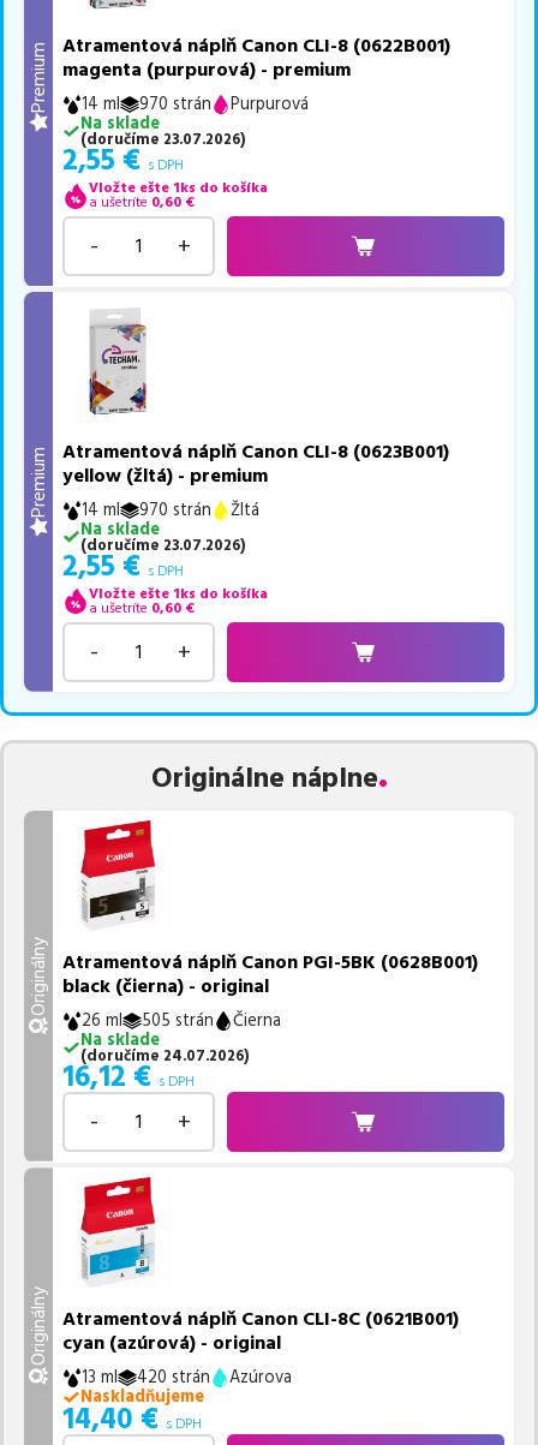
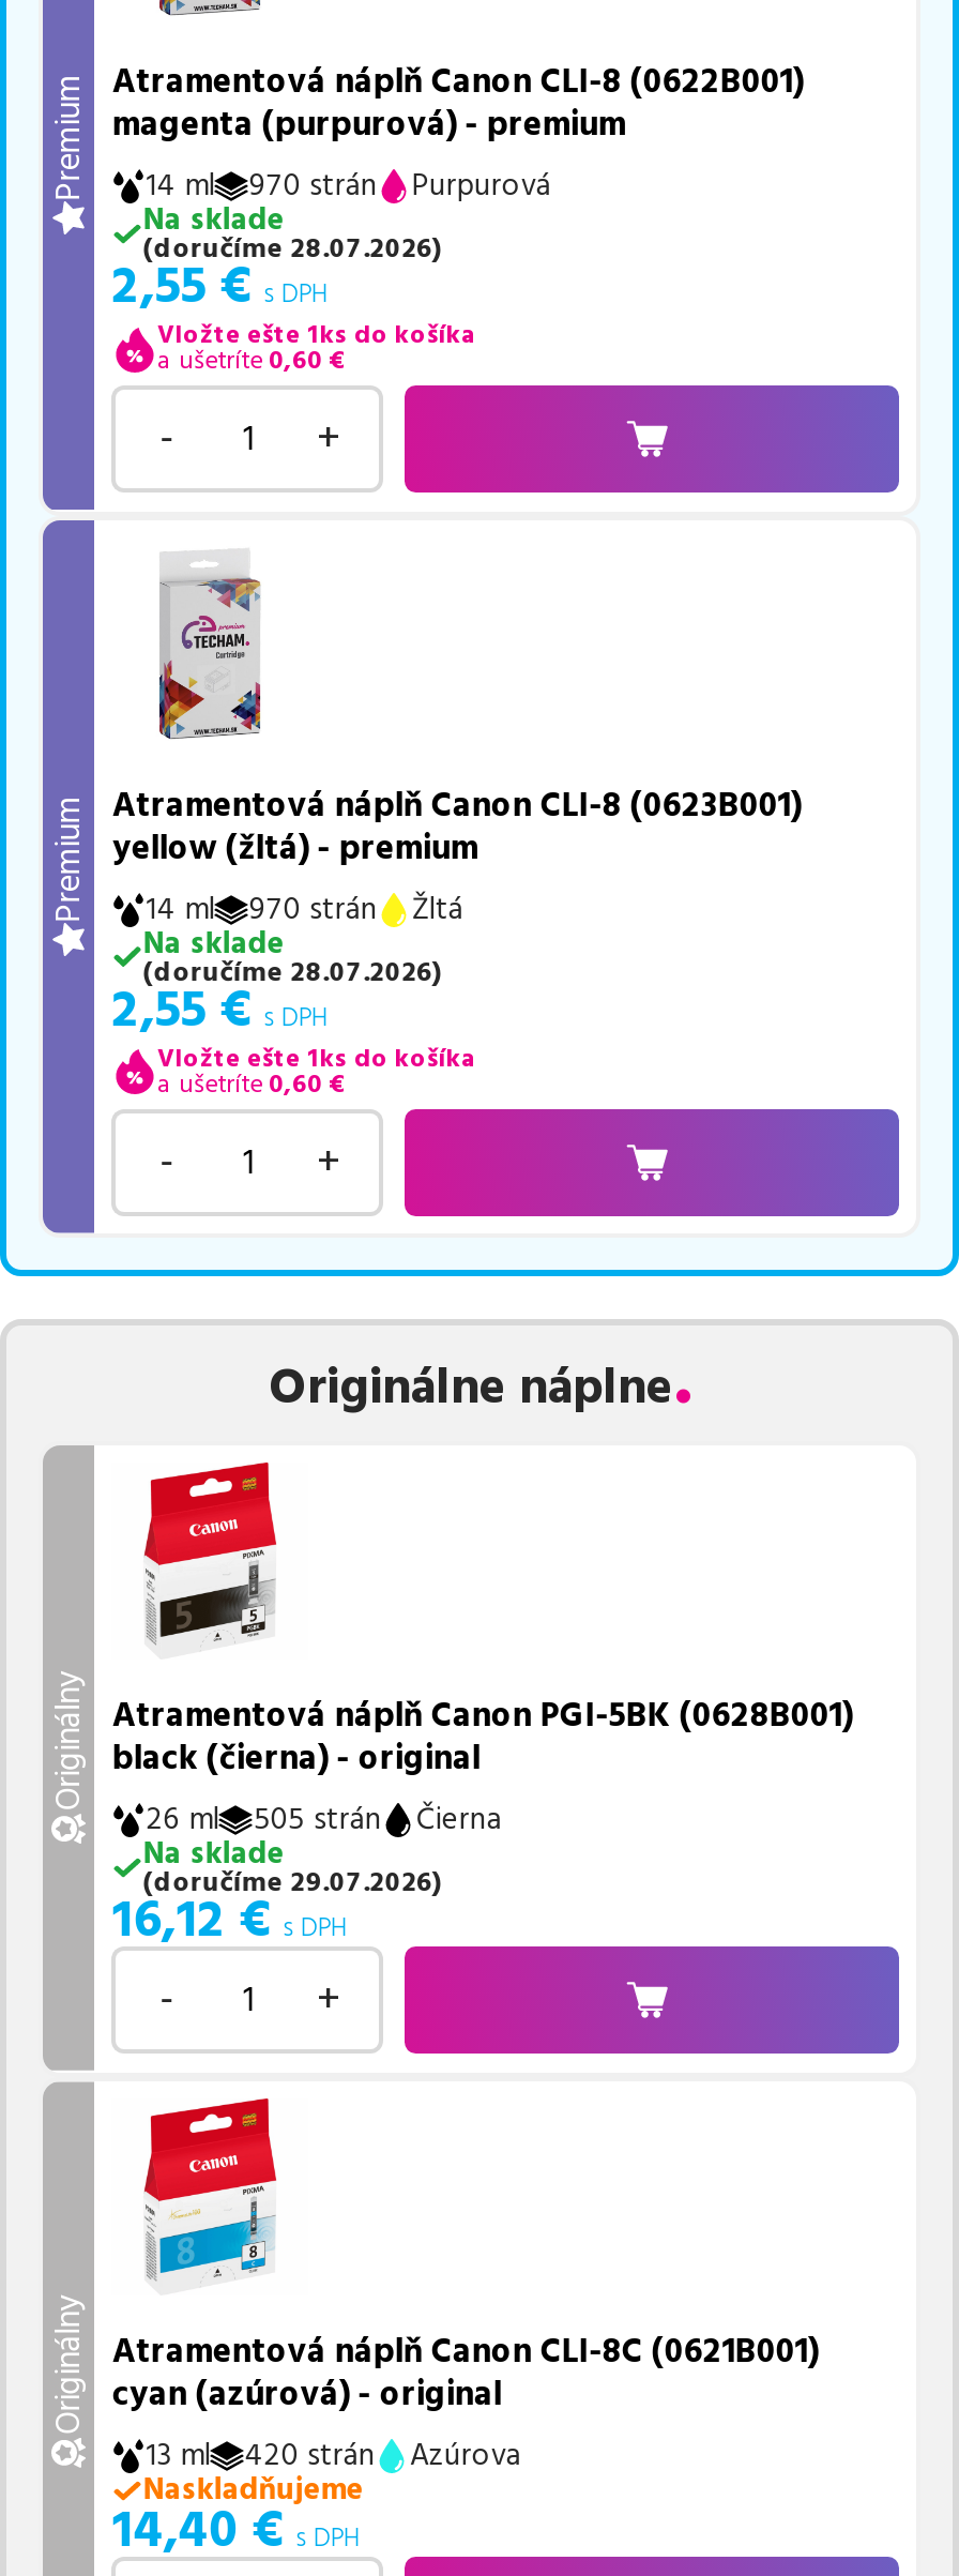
[80,129,245,150] (doručíme 23.07.2026) -> [143,229,440,268] (doručíme 28.07.2026)
[80,534,245,556] (doručíme 23.07.2026) -> [143,952,440,991] (doručíme 28.07.2026)
[80,1045,248,1067] (doručíme 24.07.2026) -> [143,1863,440,1902] (doručíme 29.07.2026)

